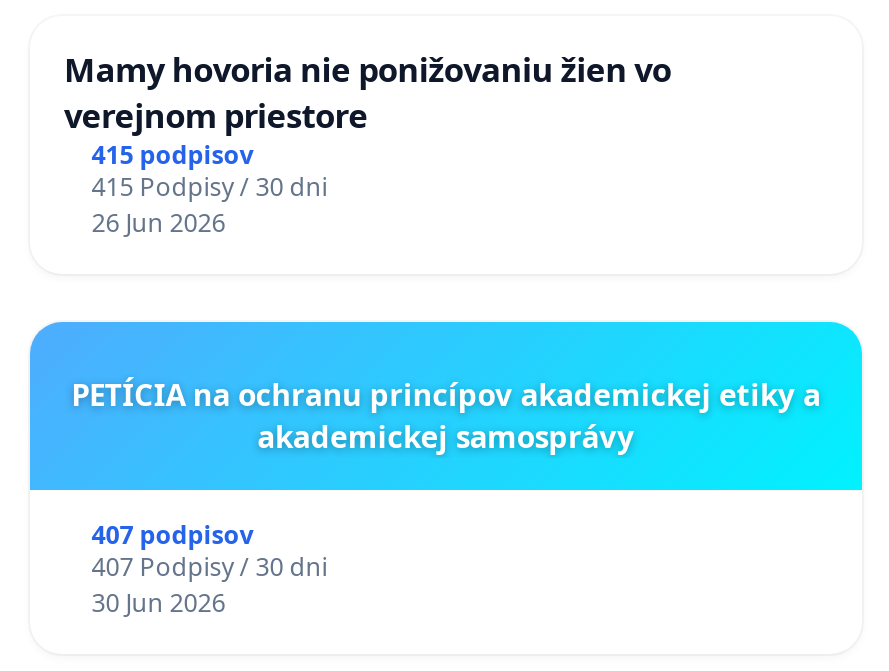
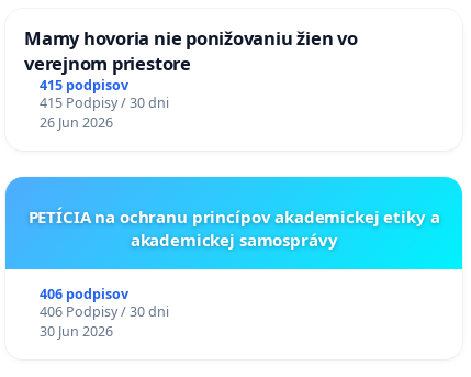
[92,519,254,553] 407 podpisov -> [39,285,128,304] 406 podpisov
[92,551,328,585] 407 Podpisy / 30 dni -> [39,303,169,321] 406 Podpisy / 30 dni

